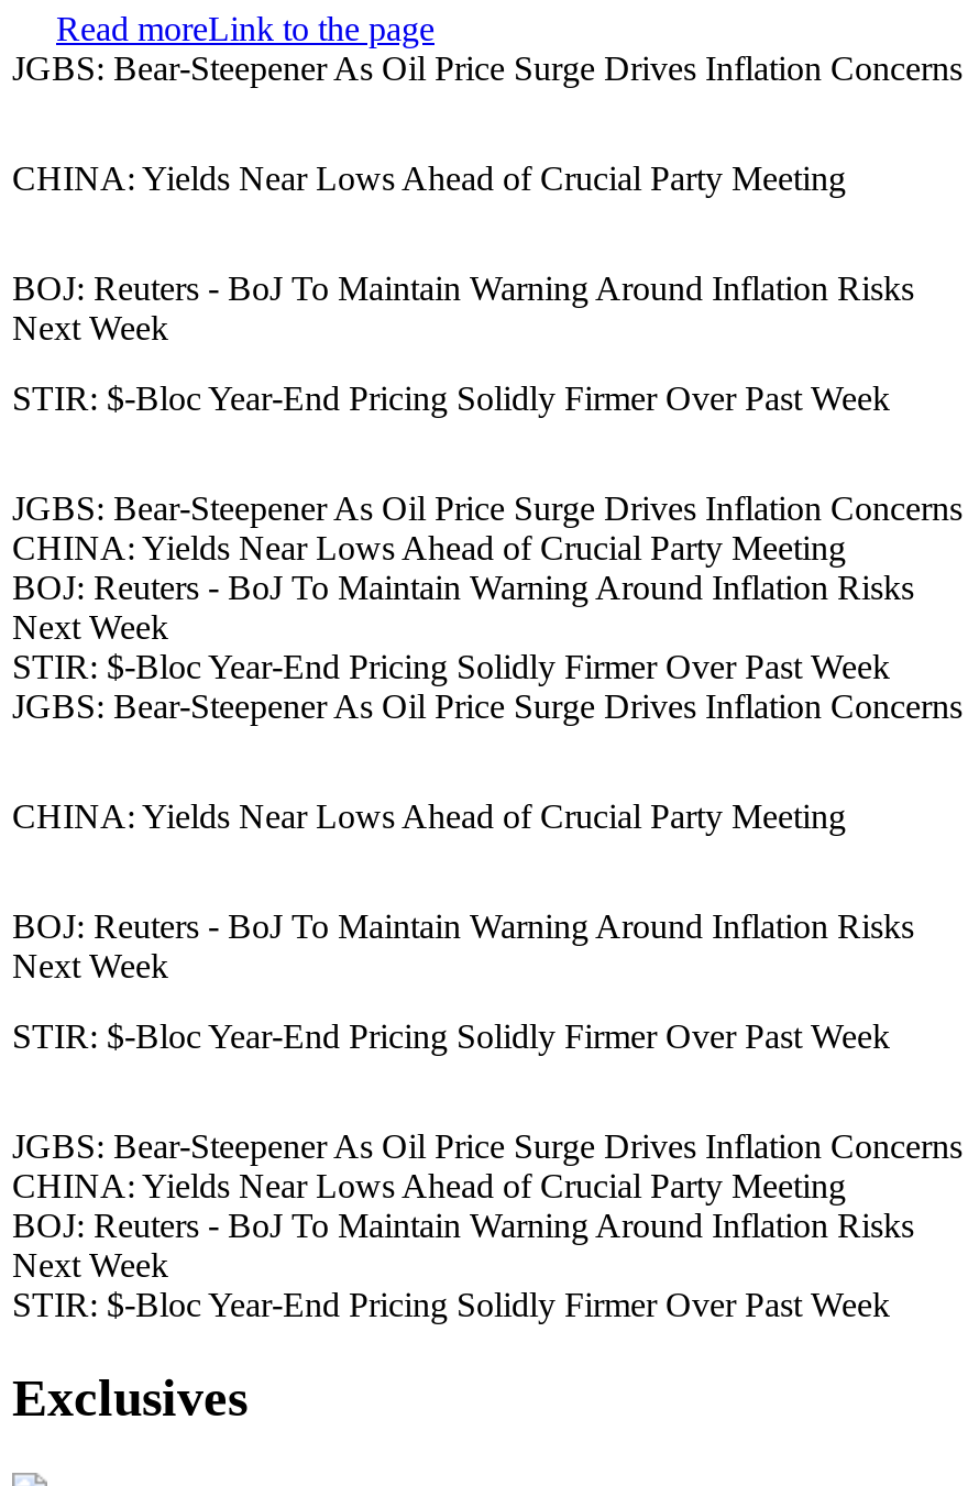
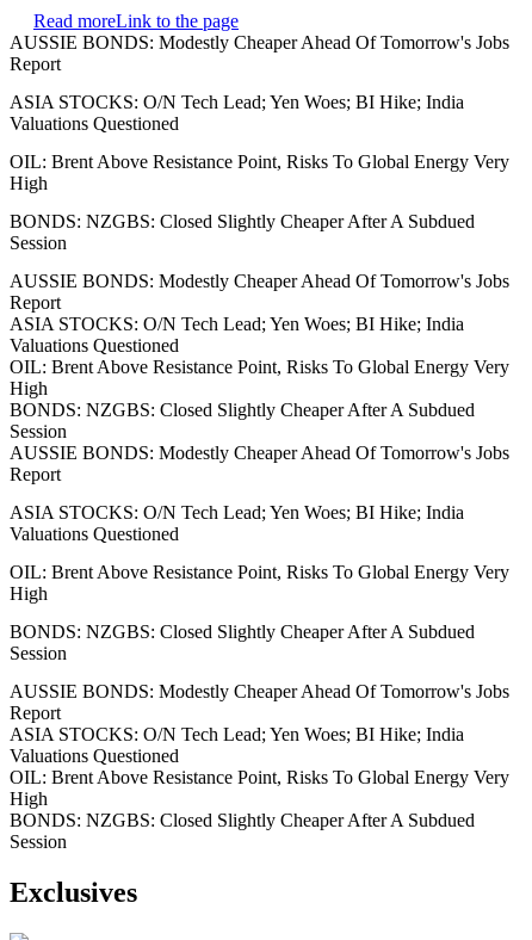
[12,50,963,87] JGBS: Bear-Steepener As Oil Price Surge Drives Inflation Concerns -> [10,32,509,74] AUSSIE BONDS: Modestly Cheaper Ahead Of Tomorrow's Jobs | Report
[12,160,846,197] CHINA: Yields Near Lows Ahead of Crucial Party Meeting -> [10,92,464,134] ASIA STOCKS: O/N Tech Lead; Yen Woes; BI Hike; India | Valuations Questioned
[12,270,914,347] BOJ: Reuters - BoJ To Maintain Warning Around Inflation Risks | Next Week -> [10,152,509,193] OIL: Brent Above Resistance Point, Risks To Global Energy Very | High
[12,380,890,417] STIR: $-Bloc Year-End Pricing Solidly Firmer Over Past Week -> [10,211,475,253] BONDS: NZGBS: Closed Slightly Cheaper After A Subdued | Session
[12,490,963,725] JGBS: Bear-Steepener As Oil Price Surge Drives Inflation Concerns | CHINA: Yields Near Lows Ahead of Crucial Party Meeting | BOJ: Reuters - BoJ To Maintain Warning Around Inflation Risks | Next Week | STIR: $-Bloc Year-End Pricing Solidly Firmer Over Past Week | JGBS: Bear-Steepener As Oil Price Surge Drives Inflation Concerns -> [10,271,509,485] AUSSIE BONDS: Modestly Cheaper Ahead Of Tomorrow's Jobs | Report | ASIA STOCKS: O/N Tech Lead; Yen Woes; BI Hike; India | Valuations Questioned | OIL: Brent Above Resistance Point, Risks To Global Energy Very | High | BONDS: NZGBS: Closed Slightly Cheaper After A Subdued | Session | AUSSIE BONDS: Modestly Cheaper Ahead Of Tomorrow's Jobs | Report
[12,798,846,835] CHINA: Yields Near Lows Ahead of Crucial Party Meeting -> [10,502,464,544] ASIA STOCKS: O/N Tech Lead; Yen Woes; BI Hike; India | Valuations Questioned
[12,908,914,985] BOJ: Reuters - BoJ To Maintain Warning Around Inflation Risks | Next Week -> [10,562,509,604] OIL: Brent Above Resistance Point, Risks To Global Energy Very | High
[12,1018,890,1055] STIR: $-Bloc Year-End Pricing Solidly Firmer Over Past Week -> [10,622,475,663] BONDS: NZGBS: Closed Slightly Cheaper After A Subdued | Session
[12,1128,963,1324] JGBS: Bear-Steepener As Oil Price Surge Drives Inflation Concerns | CHINA: Yields Near Lows Ahead of Crucial Party Meeting | BOJ: Reuters - BoJ To Maintain Warning Around Inflation Risks | Next Week | STIR: $-Bloc Year-End Pricing Solidly Firmer Over Past Week -> [10,681,509,852] AUSSIE BONDS: Modestly Cheaper Ahead Of Tomorrow's Jobs | Report | ASIA STOCKS: O/N Tech Lead; Yen Woes; BI Hike; India | Valuations Questioned | OIL: Brent Above Resistance Point, Risks To Global Energy Very | High | BONDS: NZGBS: Closed Slightly Cheaper After A Subdued | Session

